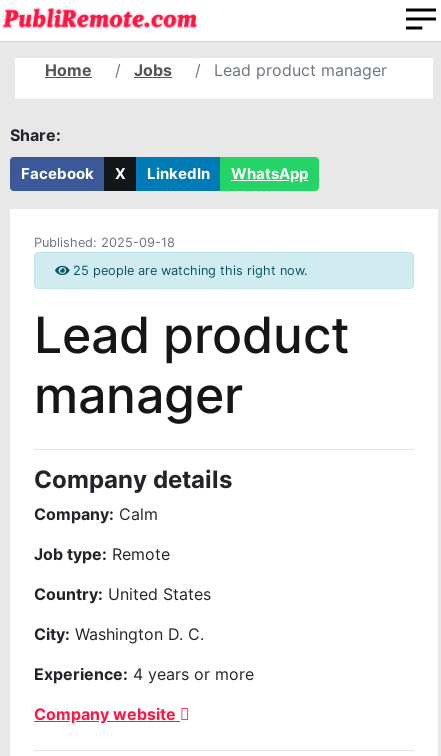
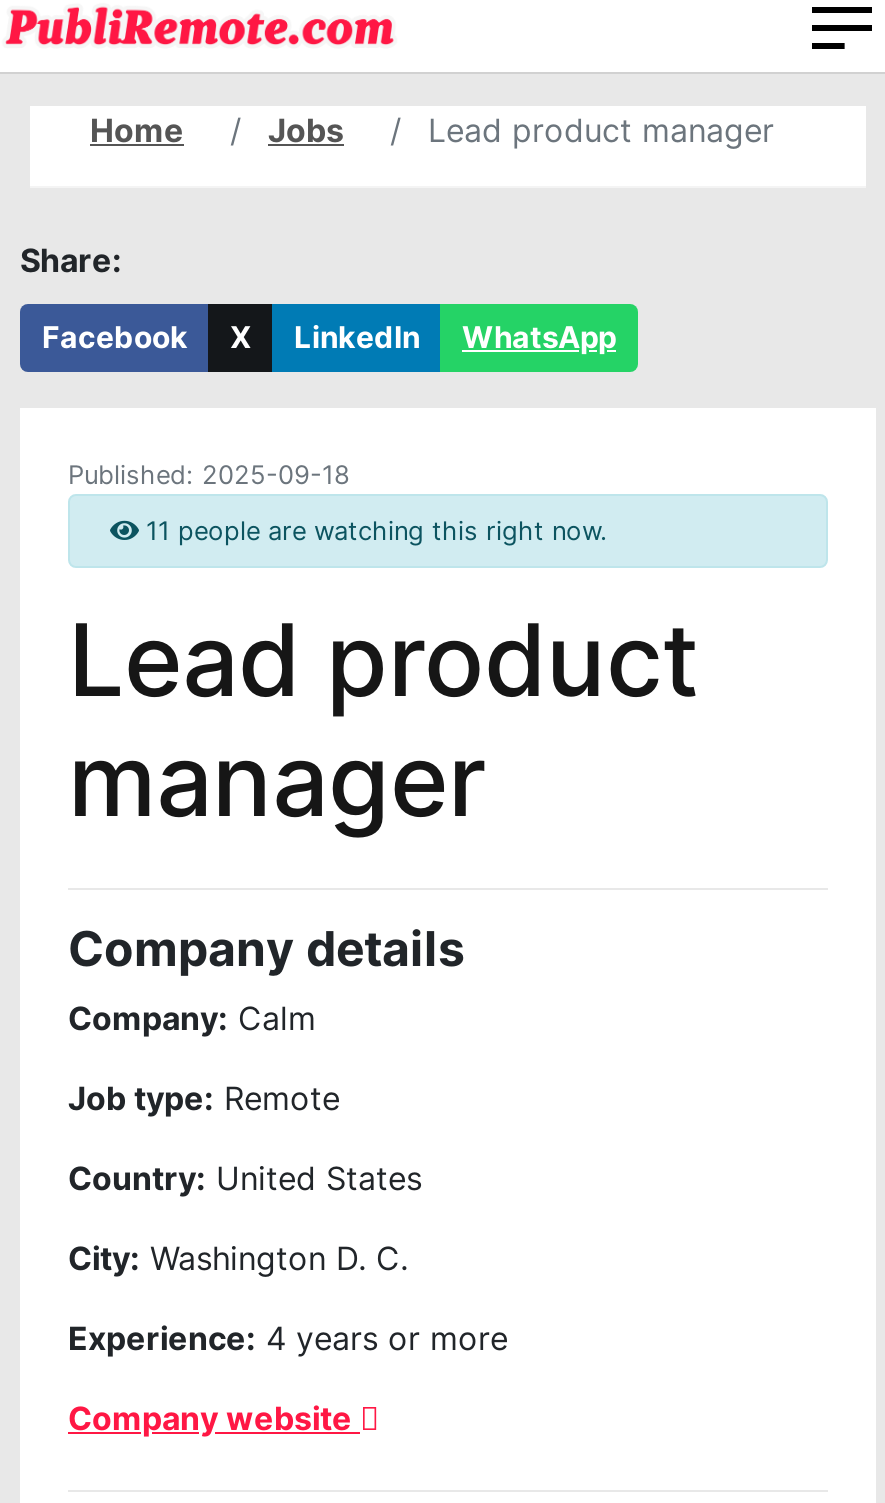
[73,263,308,278] 25 people are watching this right now. -> [146,516,608,546] 11 people are watching this right now.

